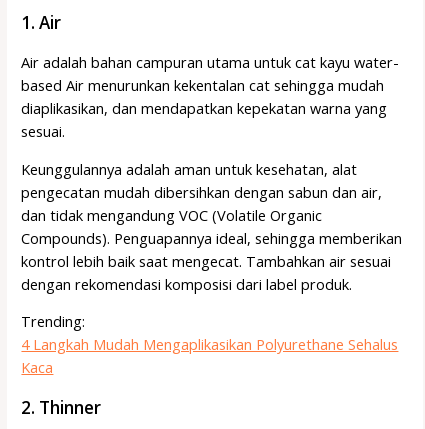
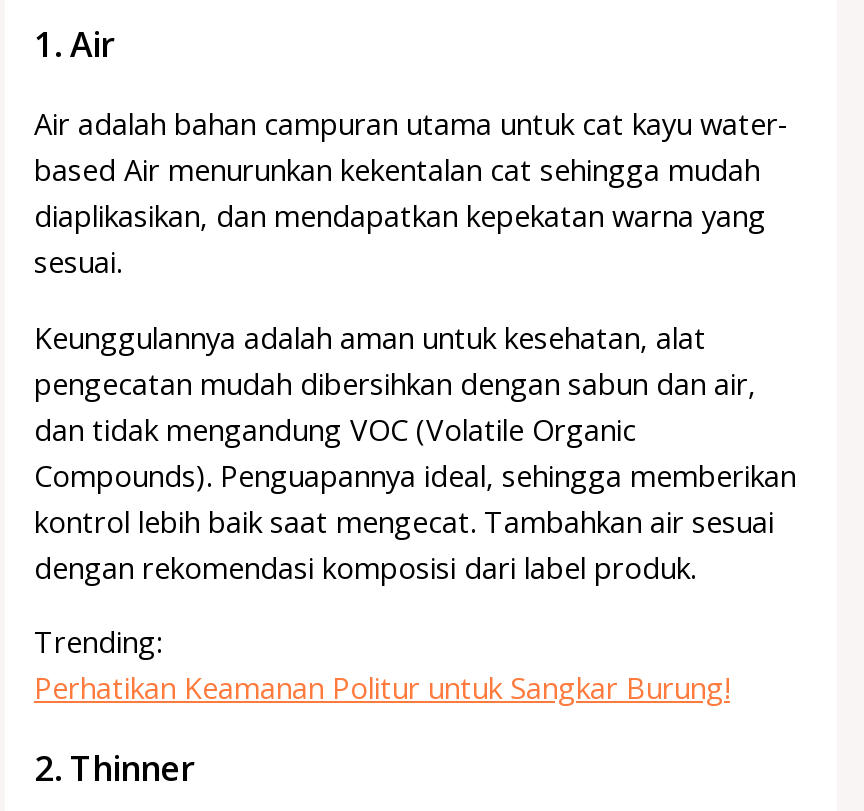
[21,334,398,377] 4 Langkah Mudah Mengaplikasikan Polyurethane Sehalus | Kaca -> [34,667,730,707] Perhatikan Keamanan Politur untuk Sangkar Burung!

